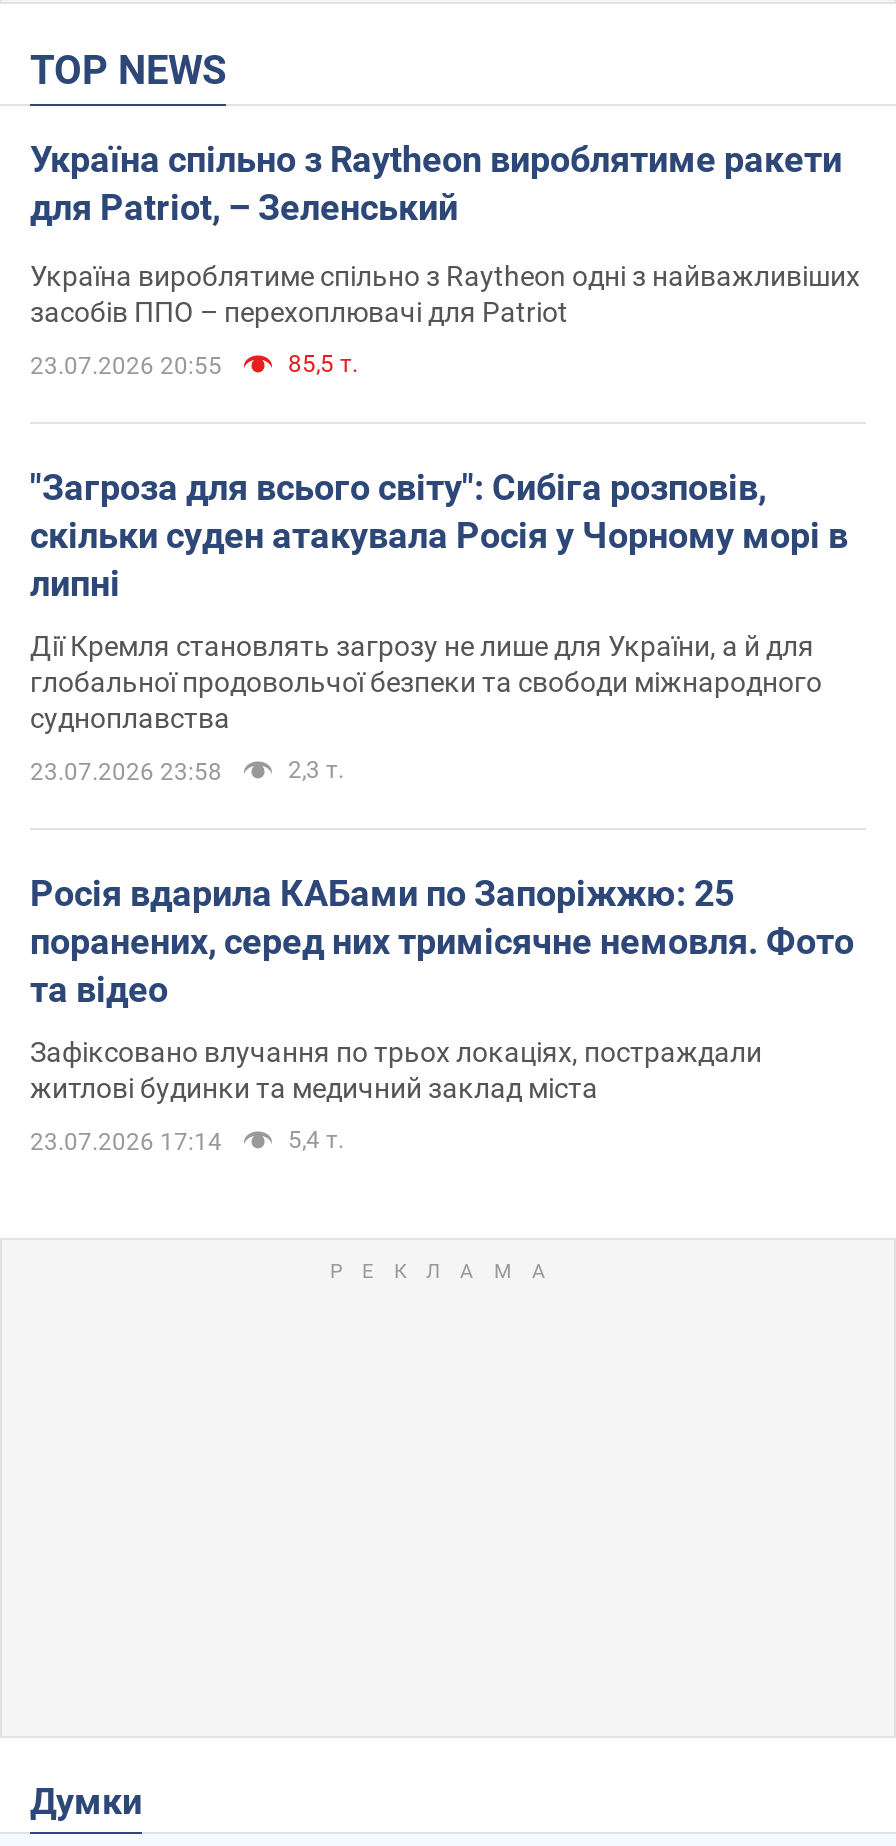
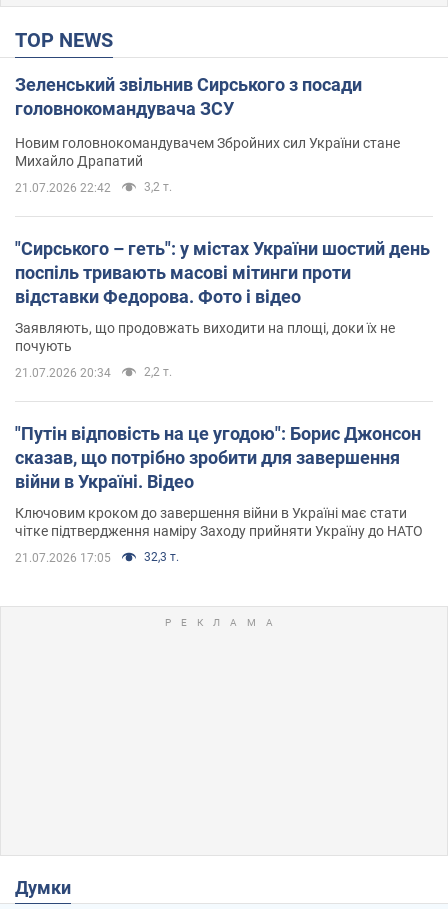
[30,137,842,227] Україна спільно з Raytheon вироблятиме ракети | для Patriot, – Зеленський -> [15,73,362,118] Зеленський звільнив Сирського з посади | головнокомандувача ЗСУ
[30,259,860,327] Україна вироблятиме спільно з Raytheon одні з найважливіших | засобів ППО – перехоплювачі для Patriot -> [15,134,400,168] Новим головнокомандувачем Збройних сил України стане | Михайло Драпатий
[30,349,358,379] 23.07.2026 20:55 | 85,5 т. -> [15,179,172,194] 21.07.2026 22:42 | 3,2 т.
[30,465,848,603] "Загроза для всього світу": Сибіга розповів, | скільки суден атакувала Росія у Чорному морі в | липні -> [15,237,430,306] "Сирського – геть": у містах України шостий день | поспіль тривають масові мітинги проти | відставки Федорова. Фото і відео
[30,629,822,733] Дії Кремля становлять загрозу не лише для України, а й для | глобальної продовольчої безпеки та свободи міжнародного | судноплавства -> [15,319,395,353] Заявляють, що продовжать виходити на площі, доки їх не | почують
[30,755,344,785] 23.07.2026 23:58 | 2,3 т. -> [15,364,172,379] 21.07.2026 20:34 | 2,2 т.
[30,871,854,1009] Росія вдарила КАБами по Запоріжжю: 25 | поранених, серед них тримісячне немовля. Фото | та відео -> [15,422,421,491] "Путін відповість на це угодою": Борис Джонсон | сказав, що потрібно зробити для завершення | війни в Україні. Відео
[30,1035,762,1103] Зафіксовано влучання по трьох локаціях, постраждали | житлові будинки та медичний заклад міста -> [15,504,423,538] Ключовим кроком до завершення війни в Україні має стати | чітке підтвердження наміру Заходу прийняти Україну до НАТО
[30,1125,344,1155] 23.07.2026 17:14 | 5,4 т. -> [15,549,179,564] 21.07.2026 17:05 | 32,3 т.

